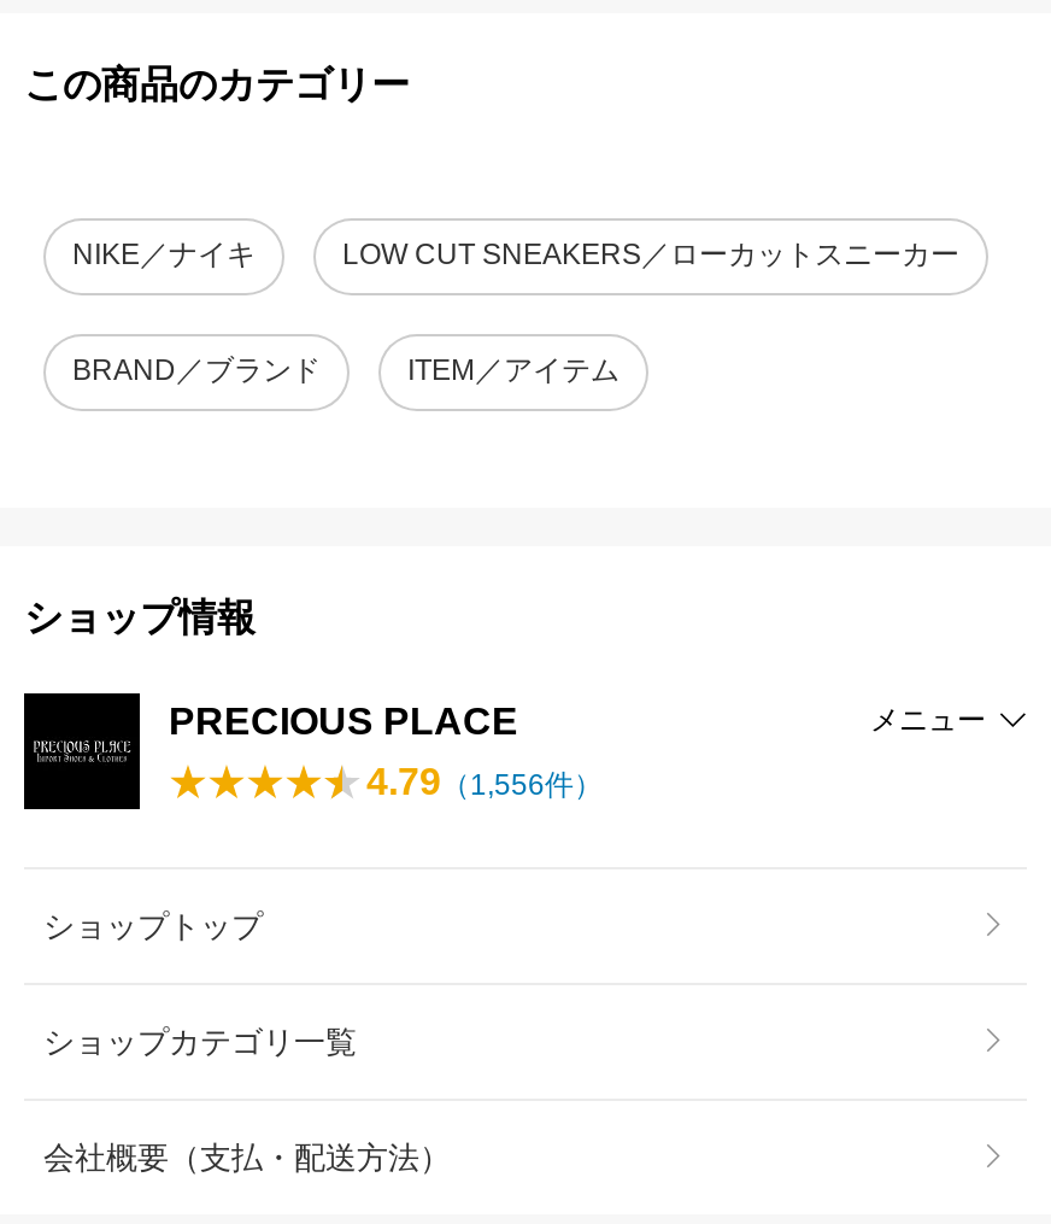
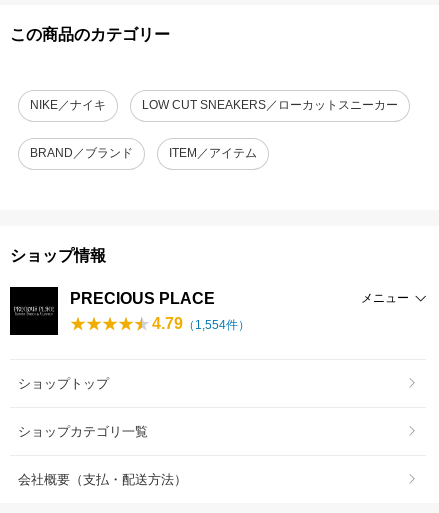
[366,761,603,802] 4.79（1,556件） -> [152,315,250,332] 4.79（1,554件）

